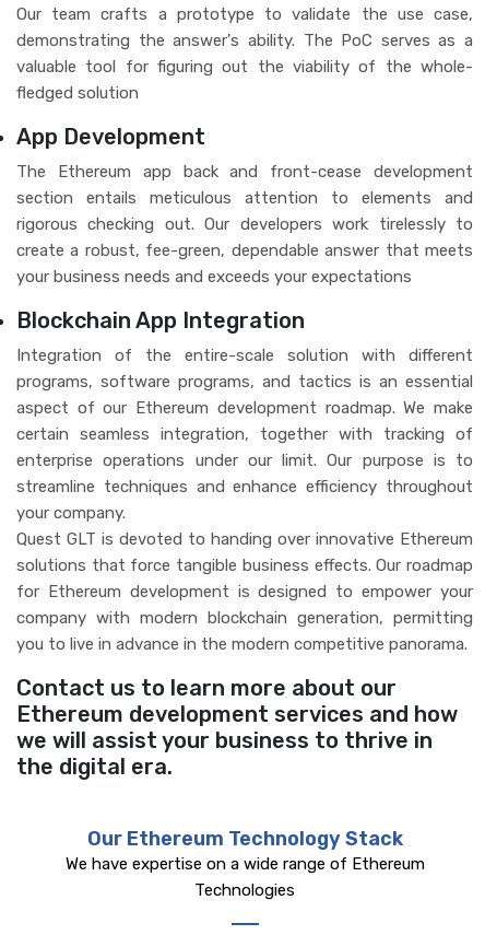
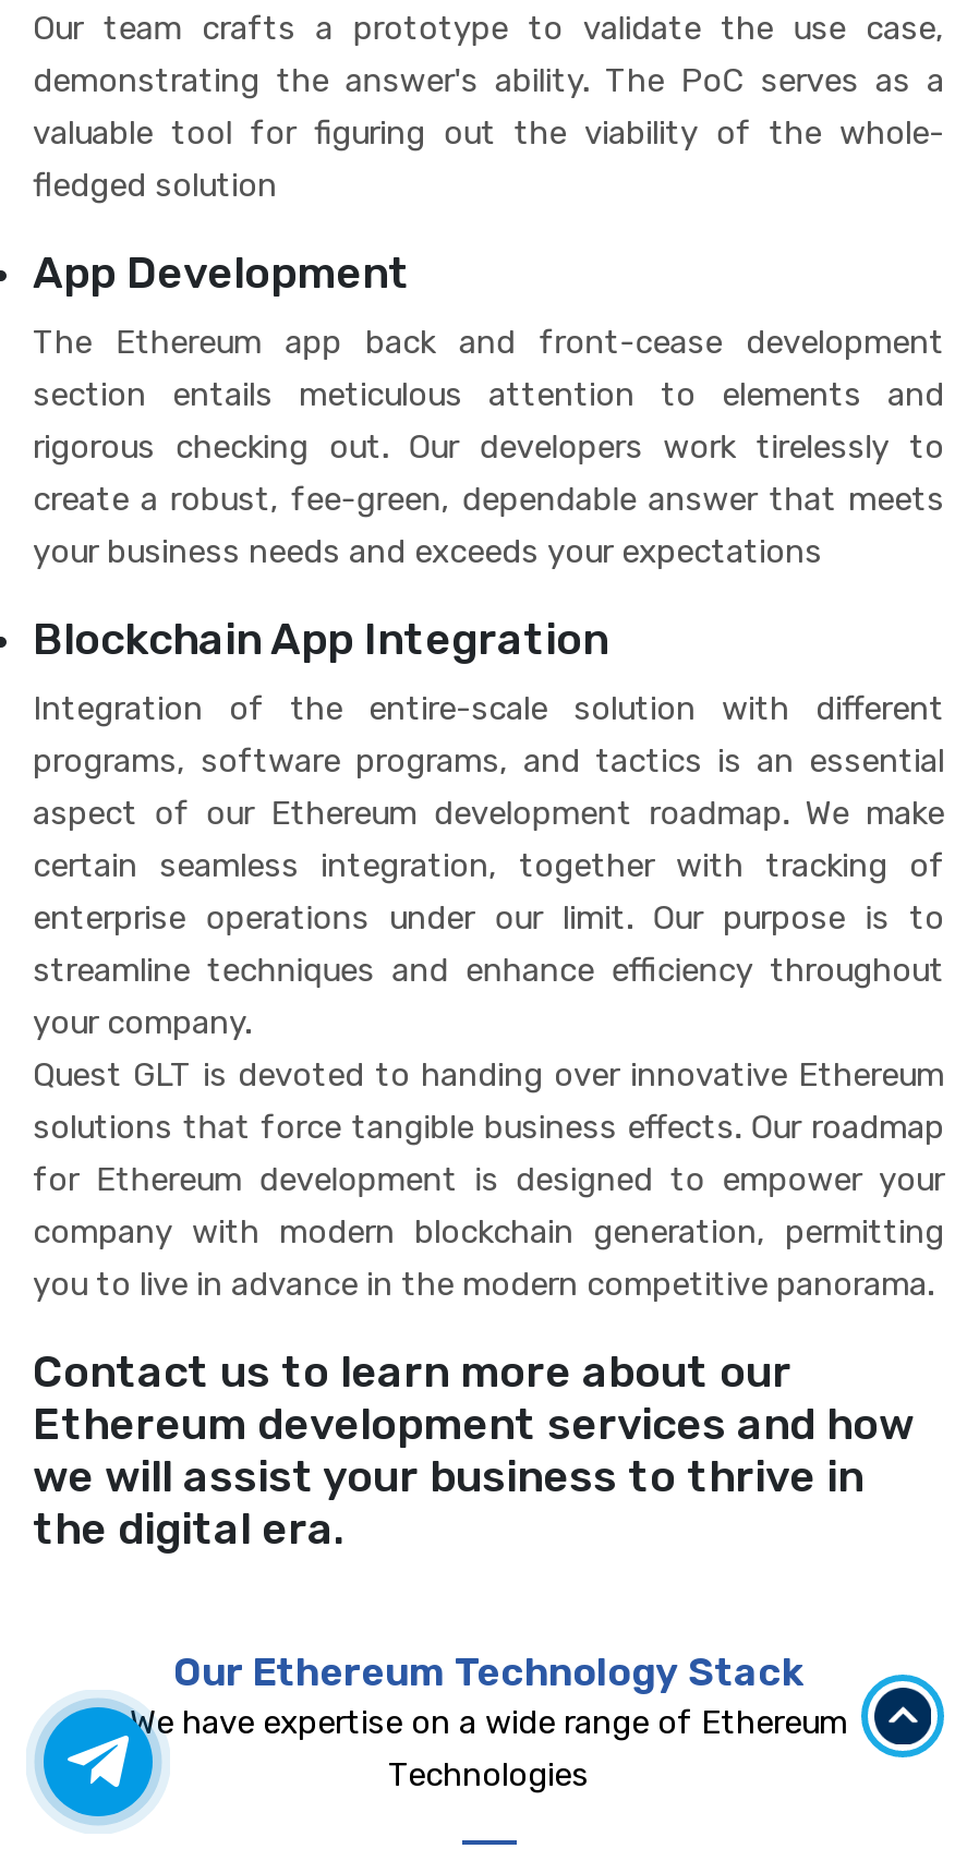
none -> [28,1692,168,1832] [image]
none -> [859,1672,946,1760] [image]

